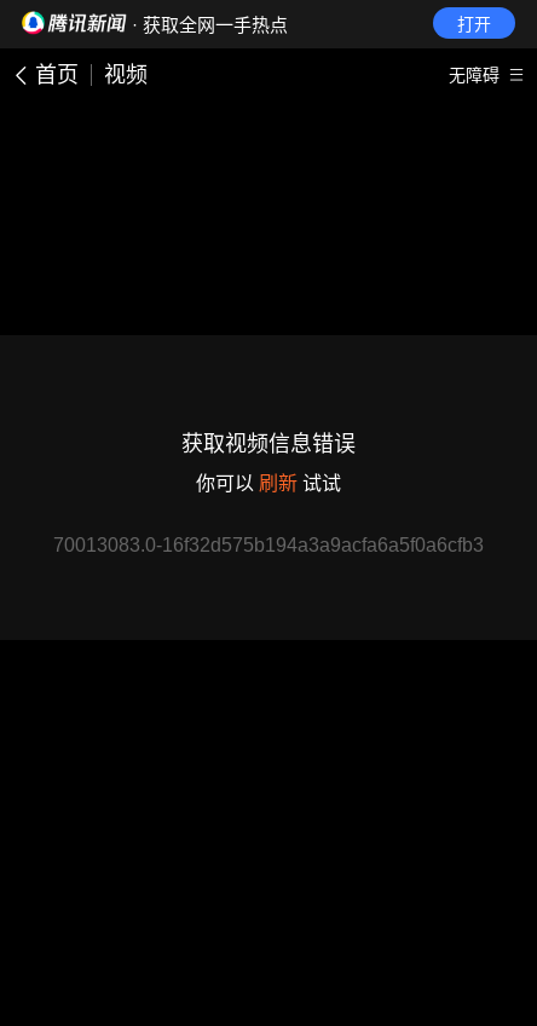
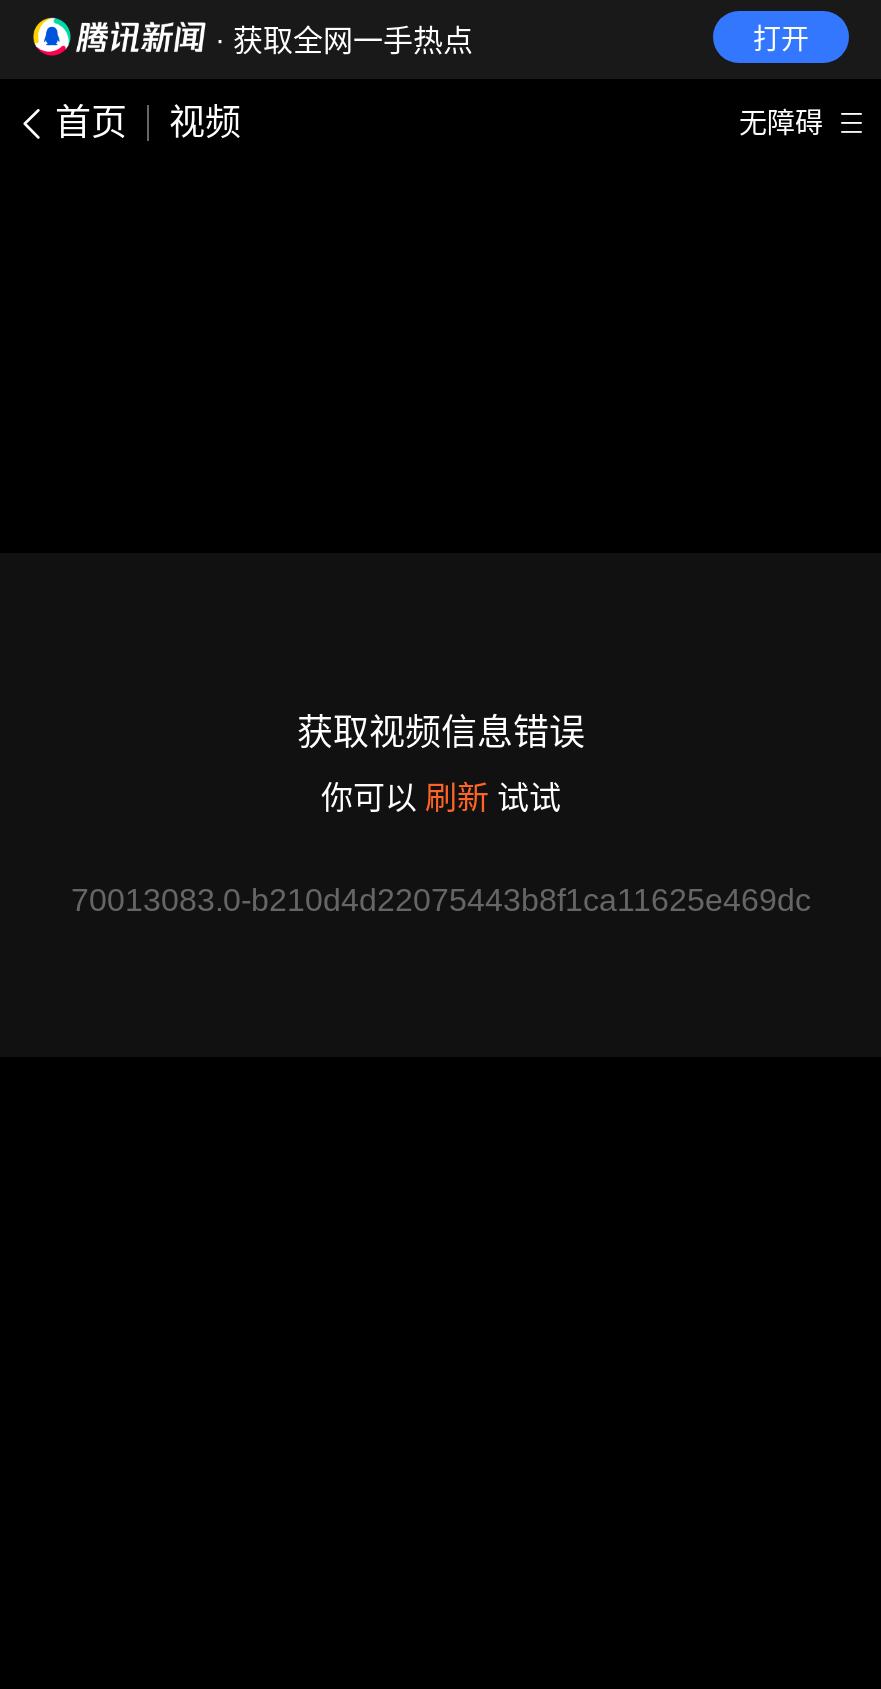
[53,534,484,555] 70013083.0-16f32d575b194a3a9acfa6a5f0a6cfb3 -> [71,882,811,916] 70013083.0-b210d4d22075443b8f1ca11625e469dc

